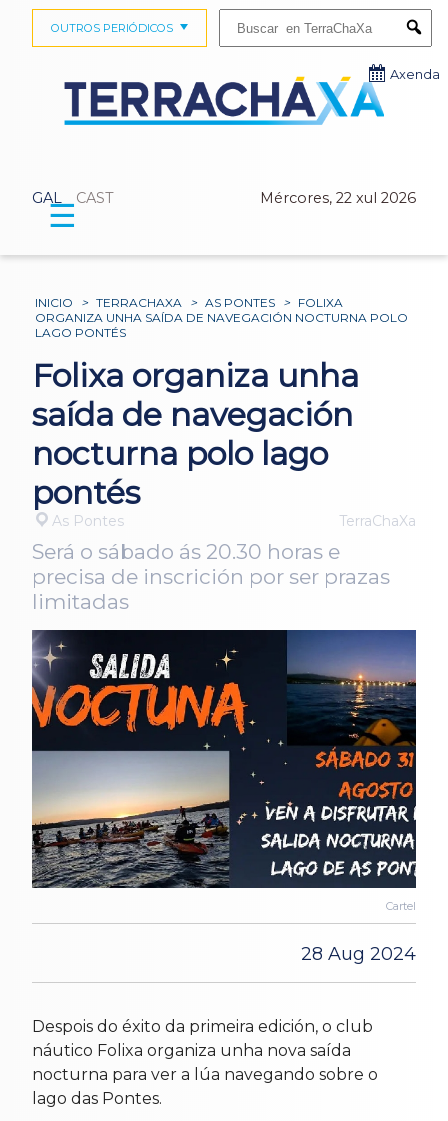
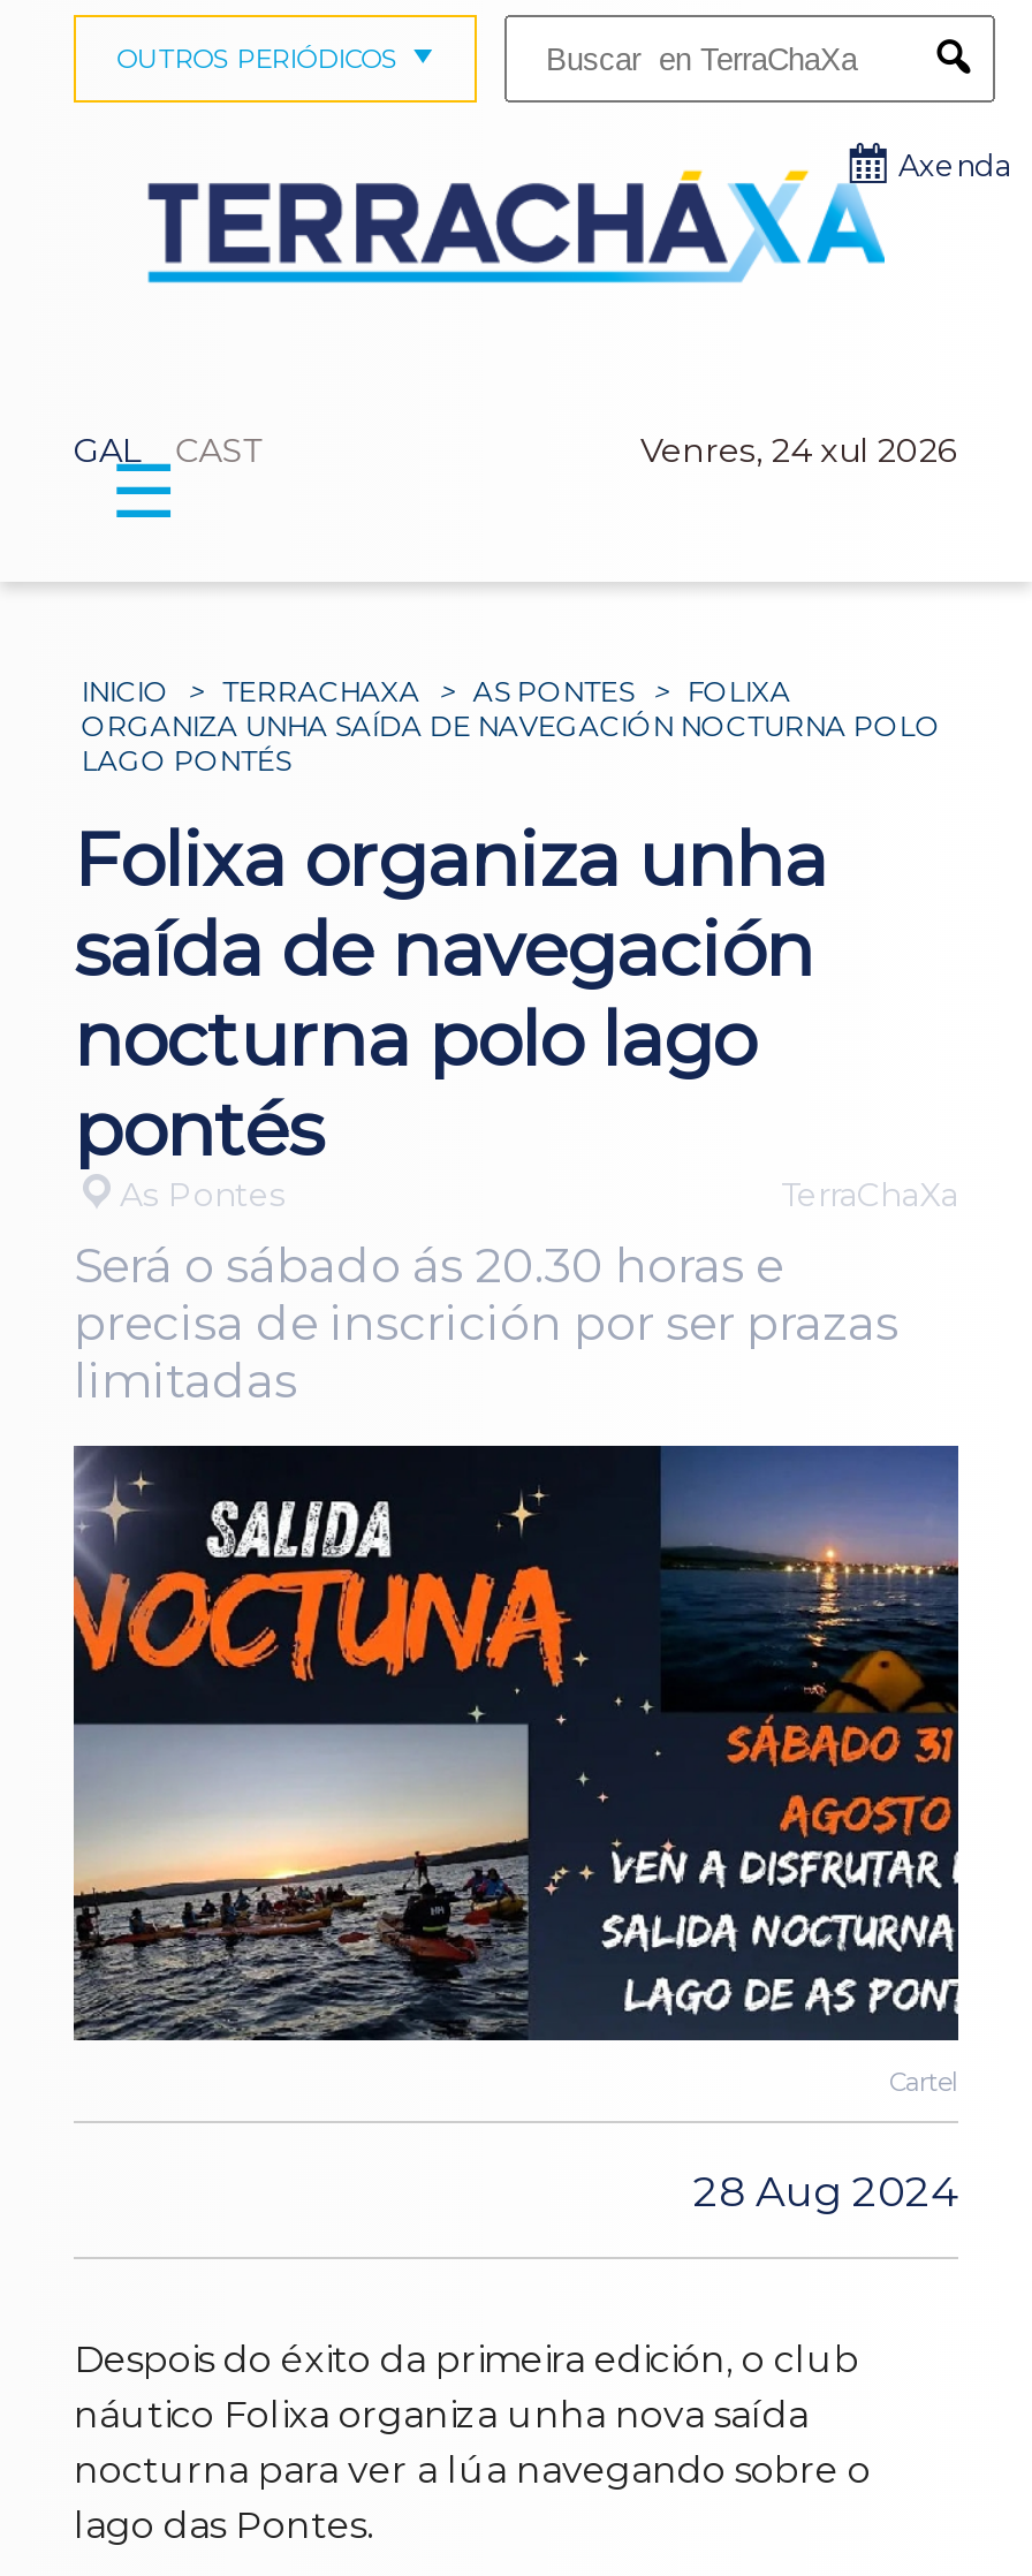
[260,189,416,207] Mércores, 22 xul 2026 -> [640,430,958,472] Venres, 24 xul 2026

